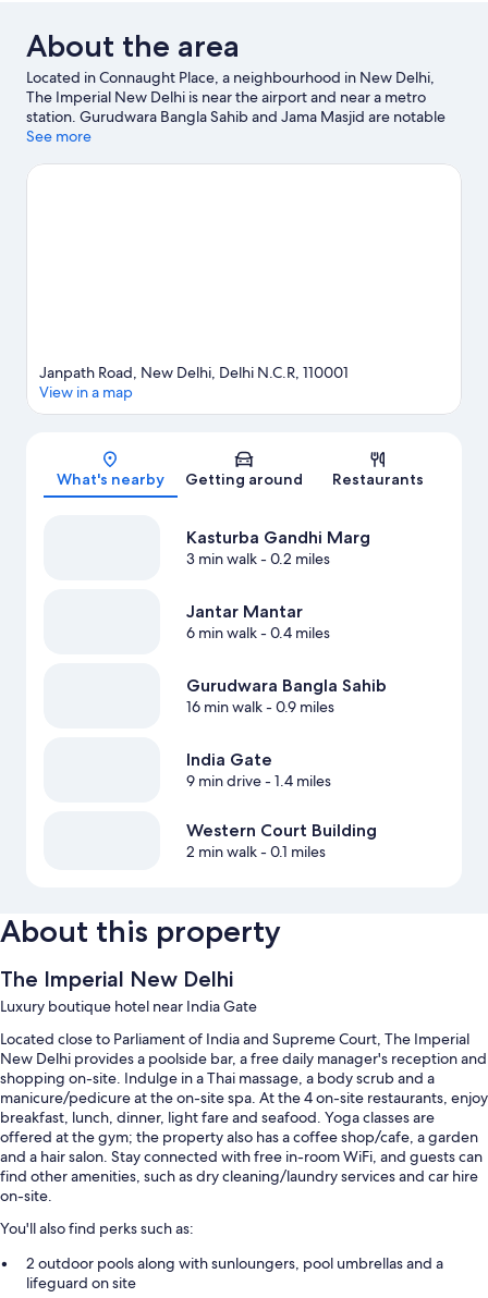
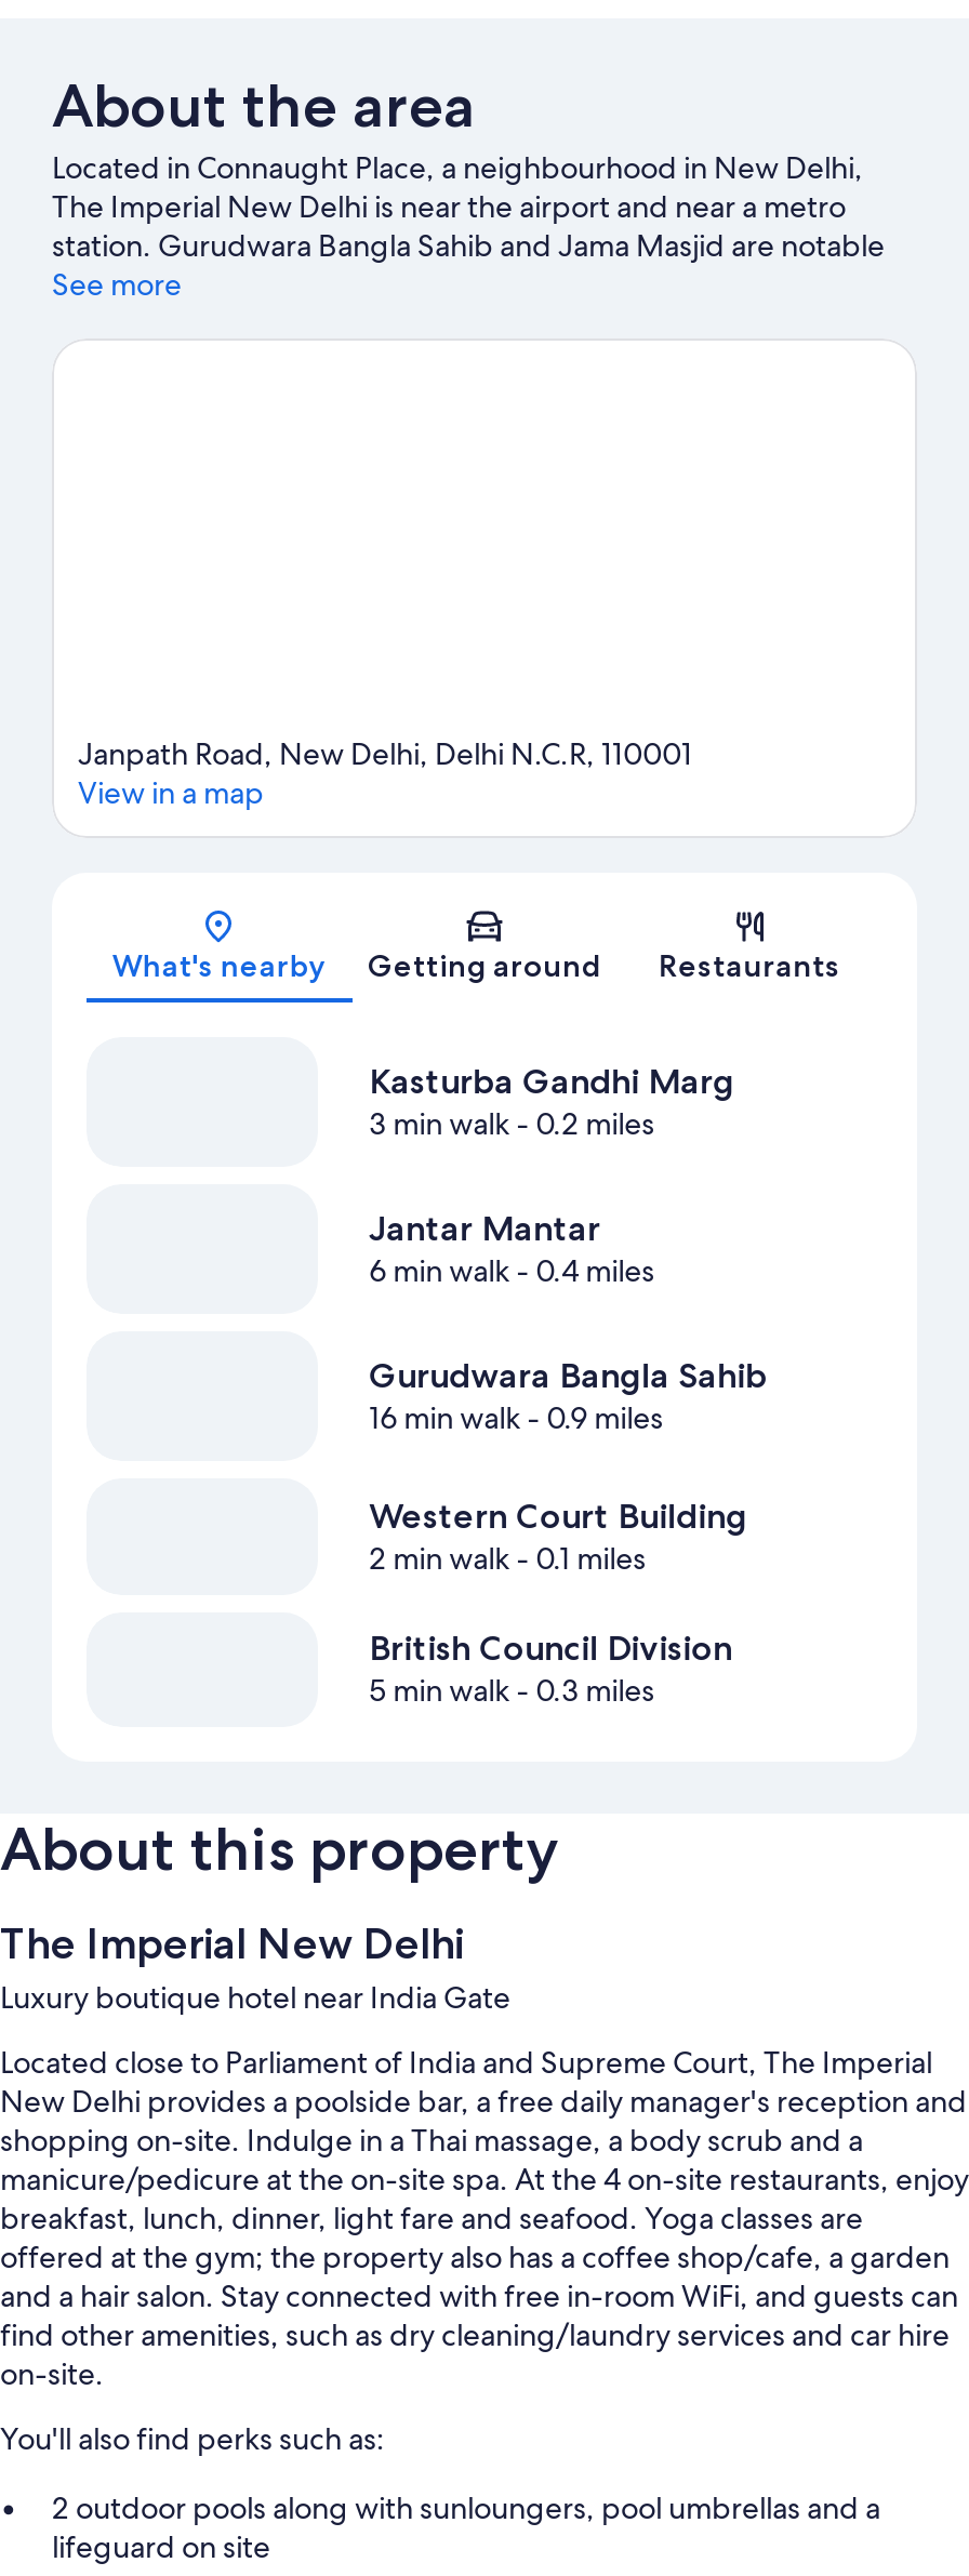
[186,750,331,791] India Gate | 9 min drive - 1.4 miles -> none
moved [186,820,377,861] -> [369,1496,748,1578]: Western Court Building | 2 min walk - 0.1 miles
none -> [369,1628,733,1711] British Council Division | 5 min walk - 0.3 miles

